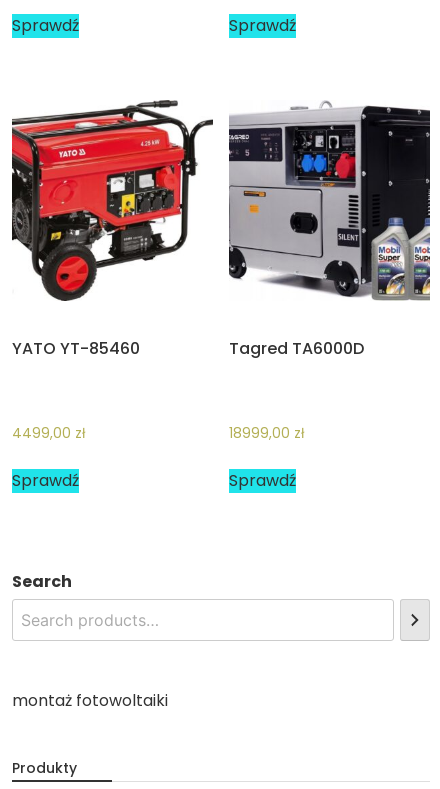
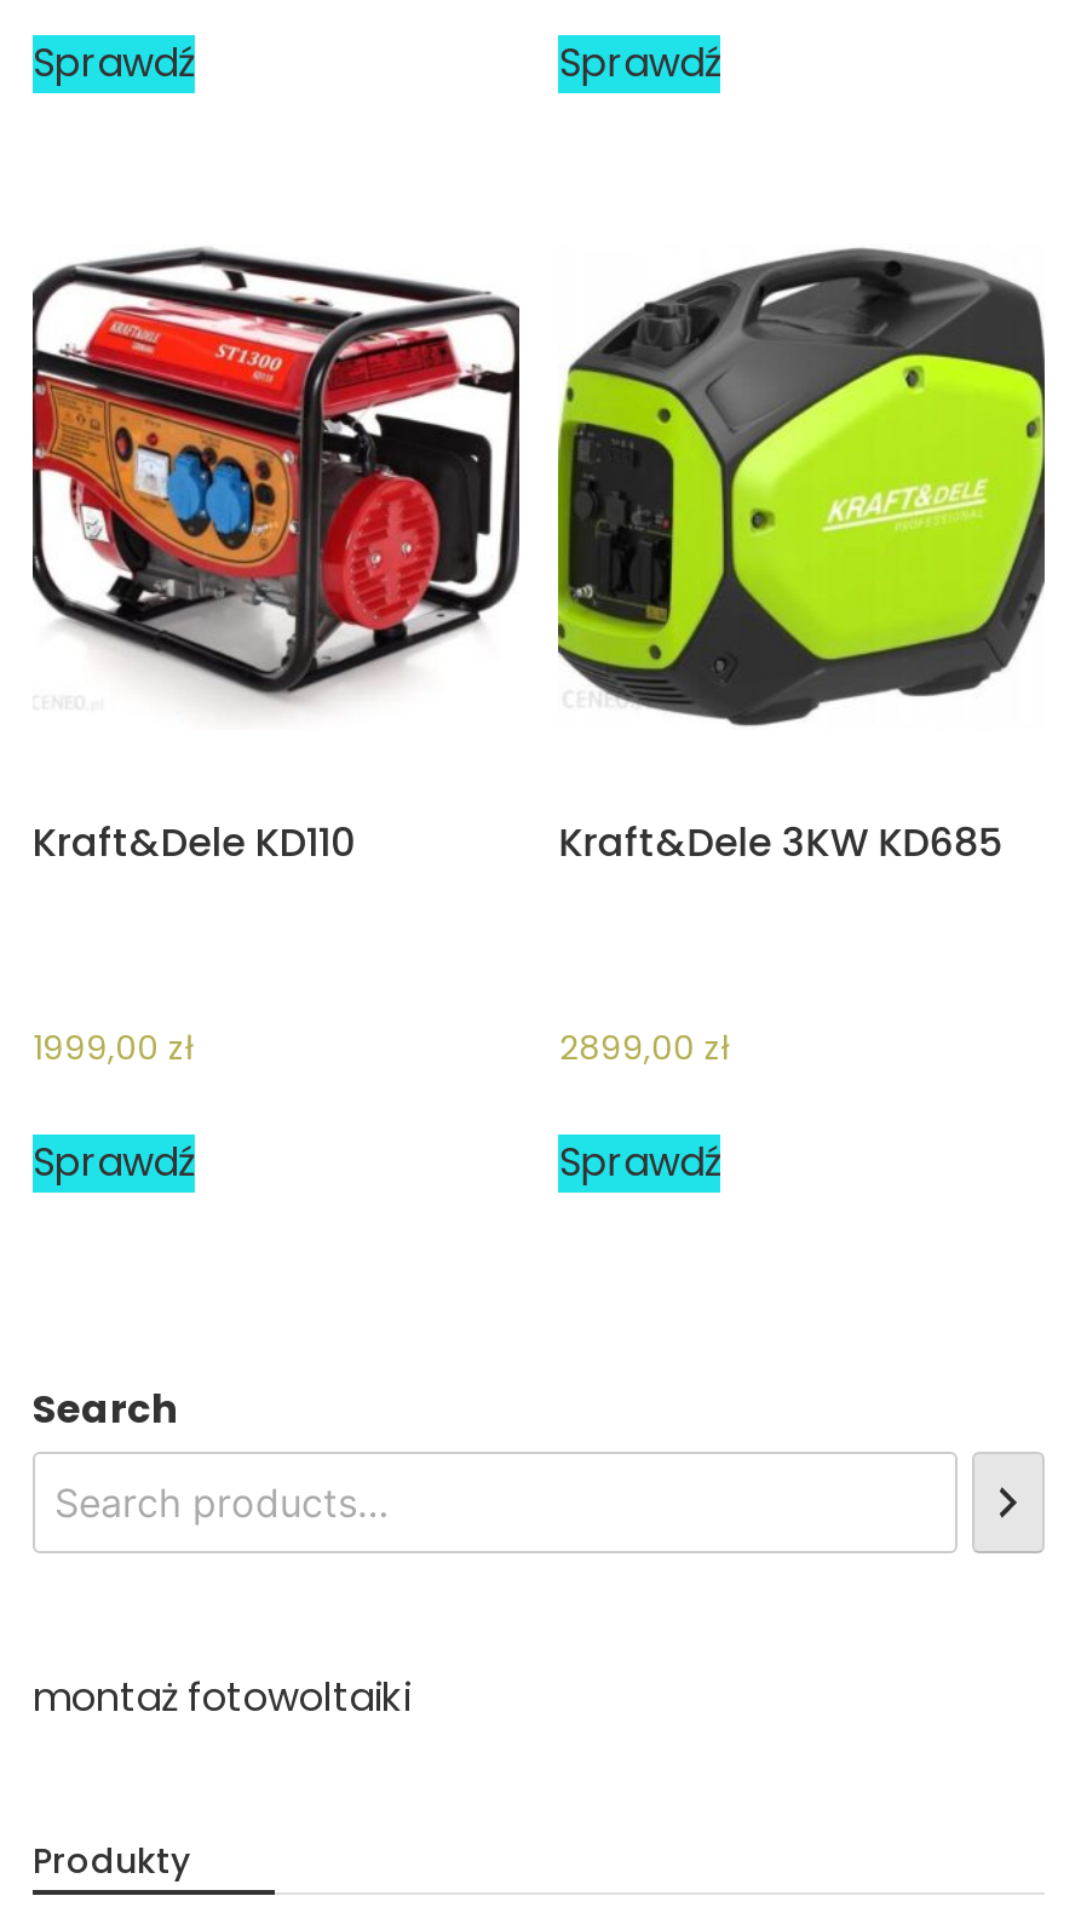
[11,99,214,360] [image] | YATO YT-85460 -> [30,243,522,872] [image] | Kraft&Dele KD110
[228,100,431,360] [image] | Tagred TA6000D -> [556,246,1047,872] [image] | Kraft&Dele 3KW KD685
[12,424,85,443] 4499,00 zł -> [33,1027,192,1073] 1999,00 zł
[229,424,304,443] 18999,00 zł -> [559,1027,728,1073] 2899,00 zł

